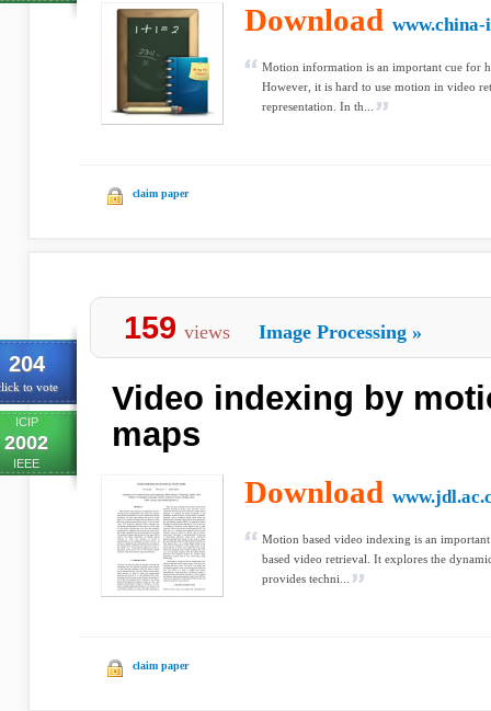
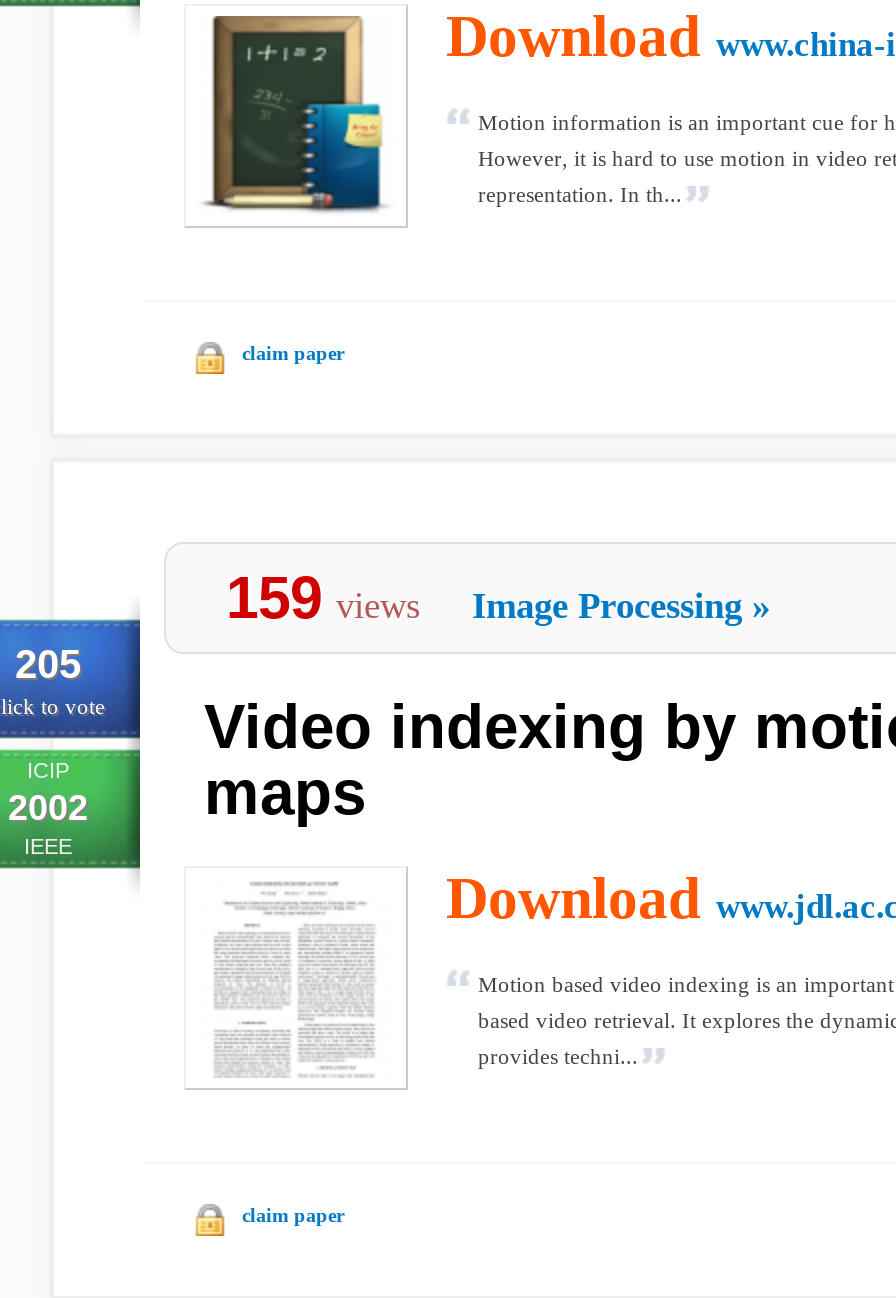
[8,352,44,376] 204 -> [15,642,81,686] 205

